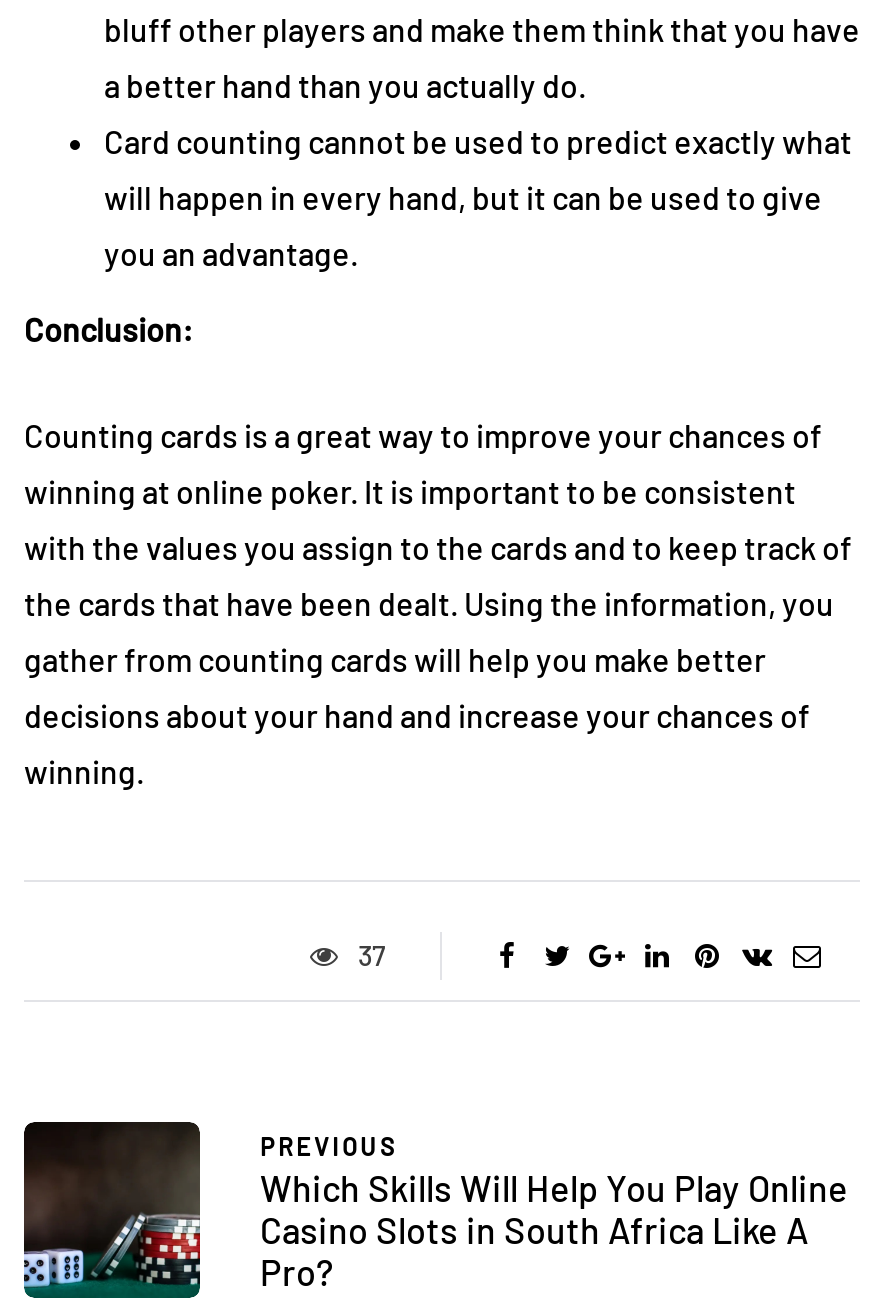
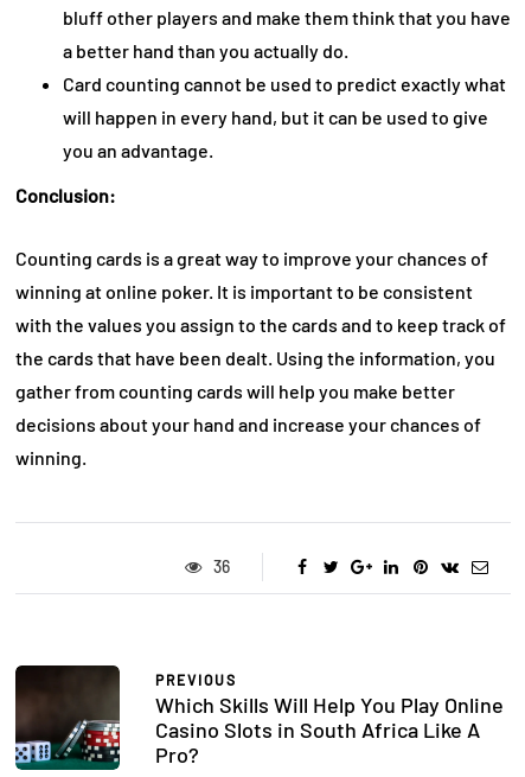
[358,937,386,971] 37 -> [213,556,230,576] 36

